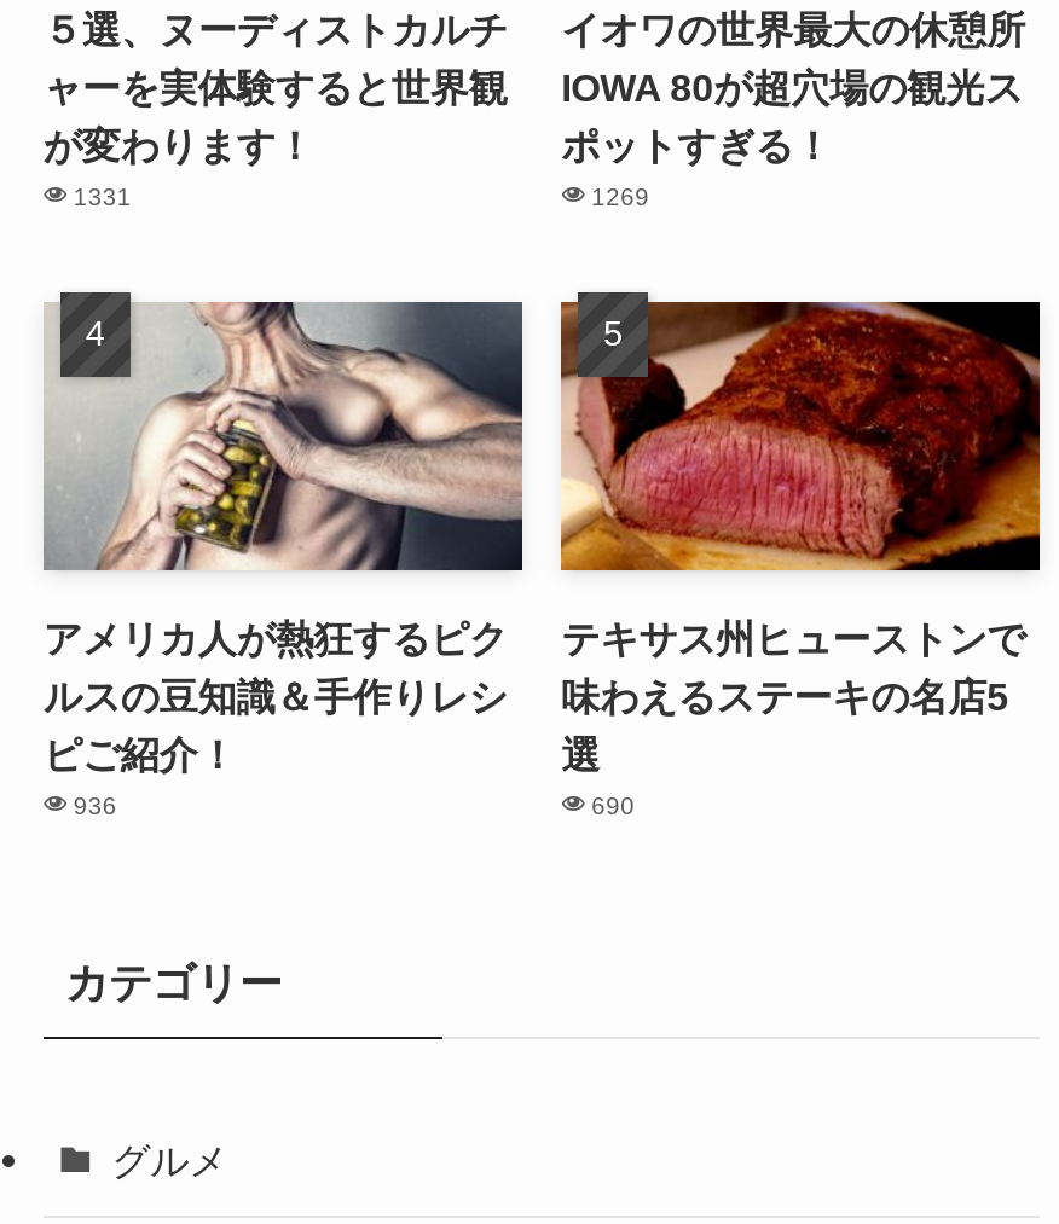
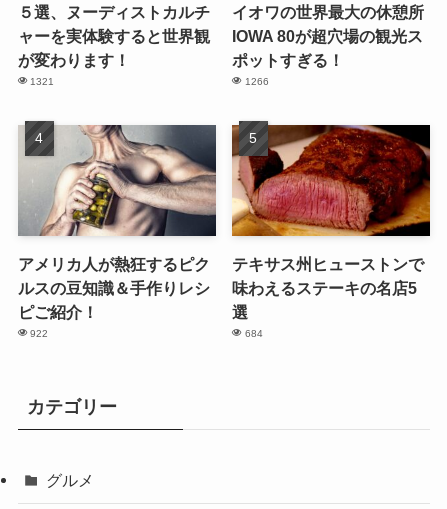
[74,184,132,211] 1331 -> [30,76,54,87] 1321
[591,184,649,211] 1269 -> [245,76,269,87] 1266
[74,793,117,819] 936 -> [30,328,48,339] 922
[591,793,635,819] 690 -> [245,328,263,339] 684

